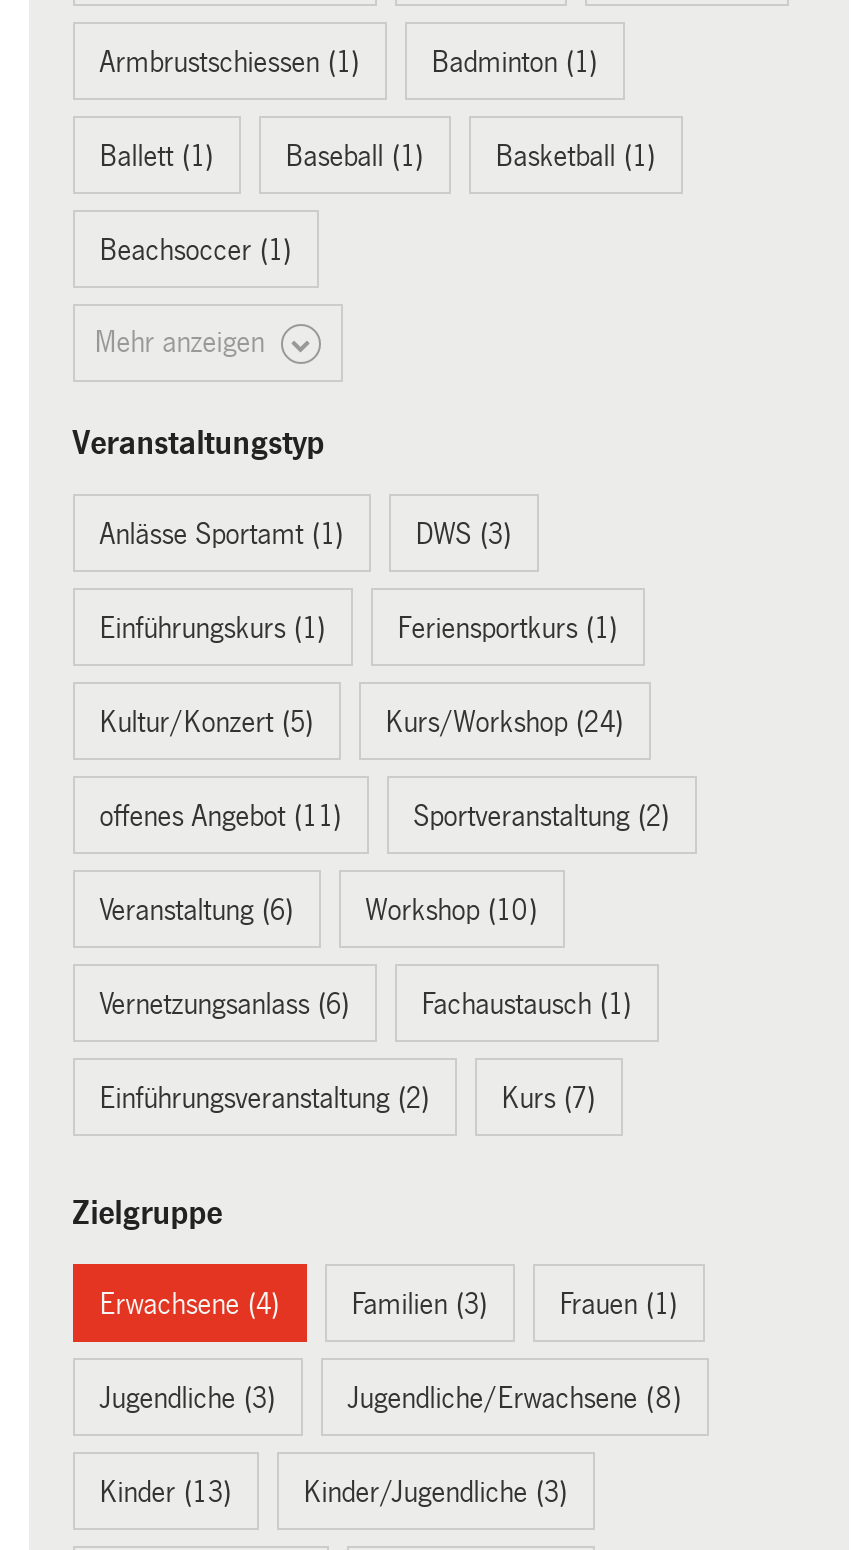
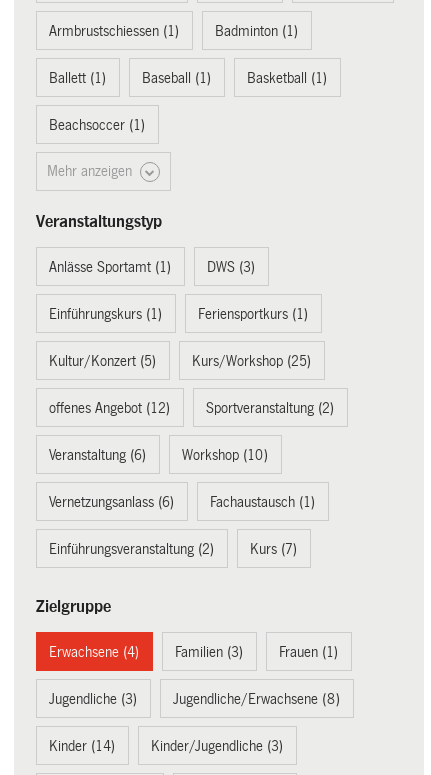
[385,706,623,738] Kurs/Workshop (24) -> [192,353,311,369] Kurs/Workshop (25)
[99,800,341,832] offenes Angebot (11) -> [49,400,170,416] offenes Angebot (12)
[99,1476,231,1508] Kinder (13) -> [49,738,115,754] Kinder (14)

